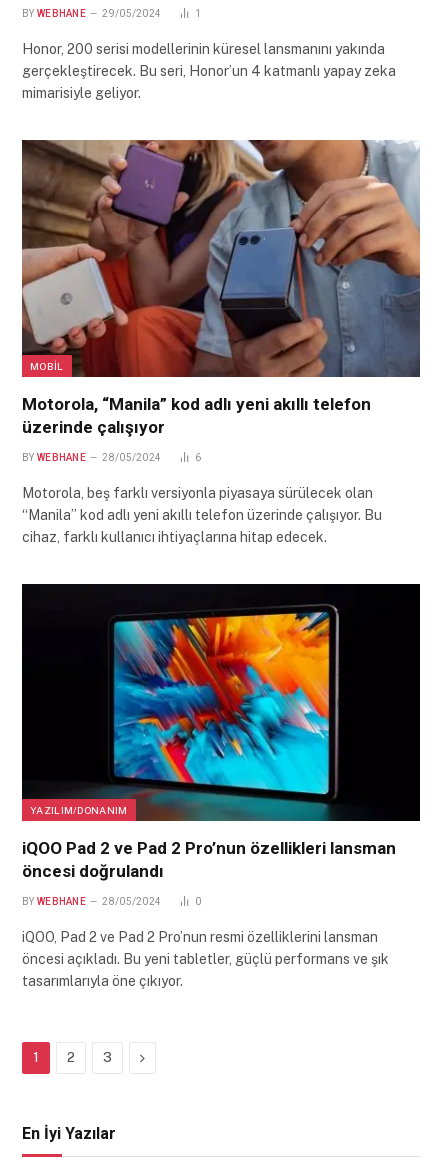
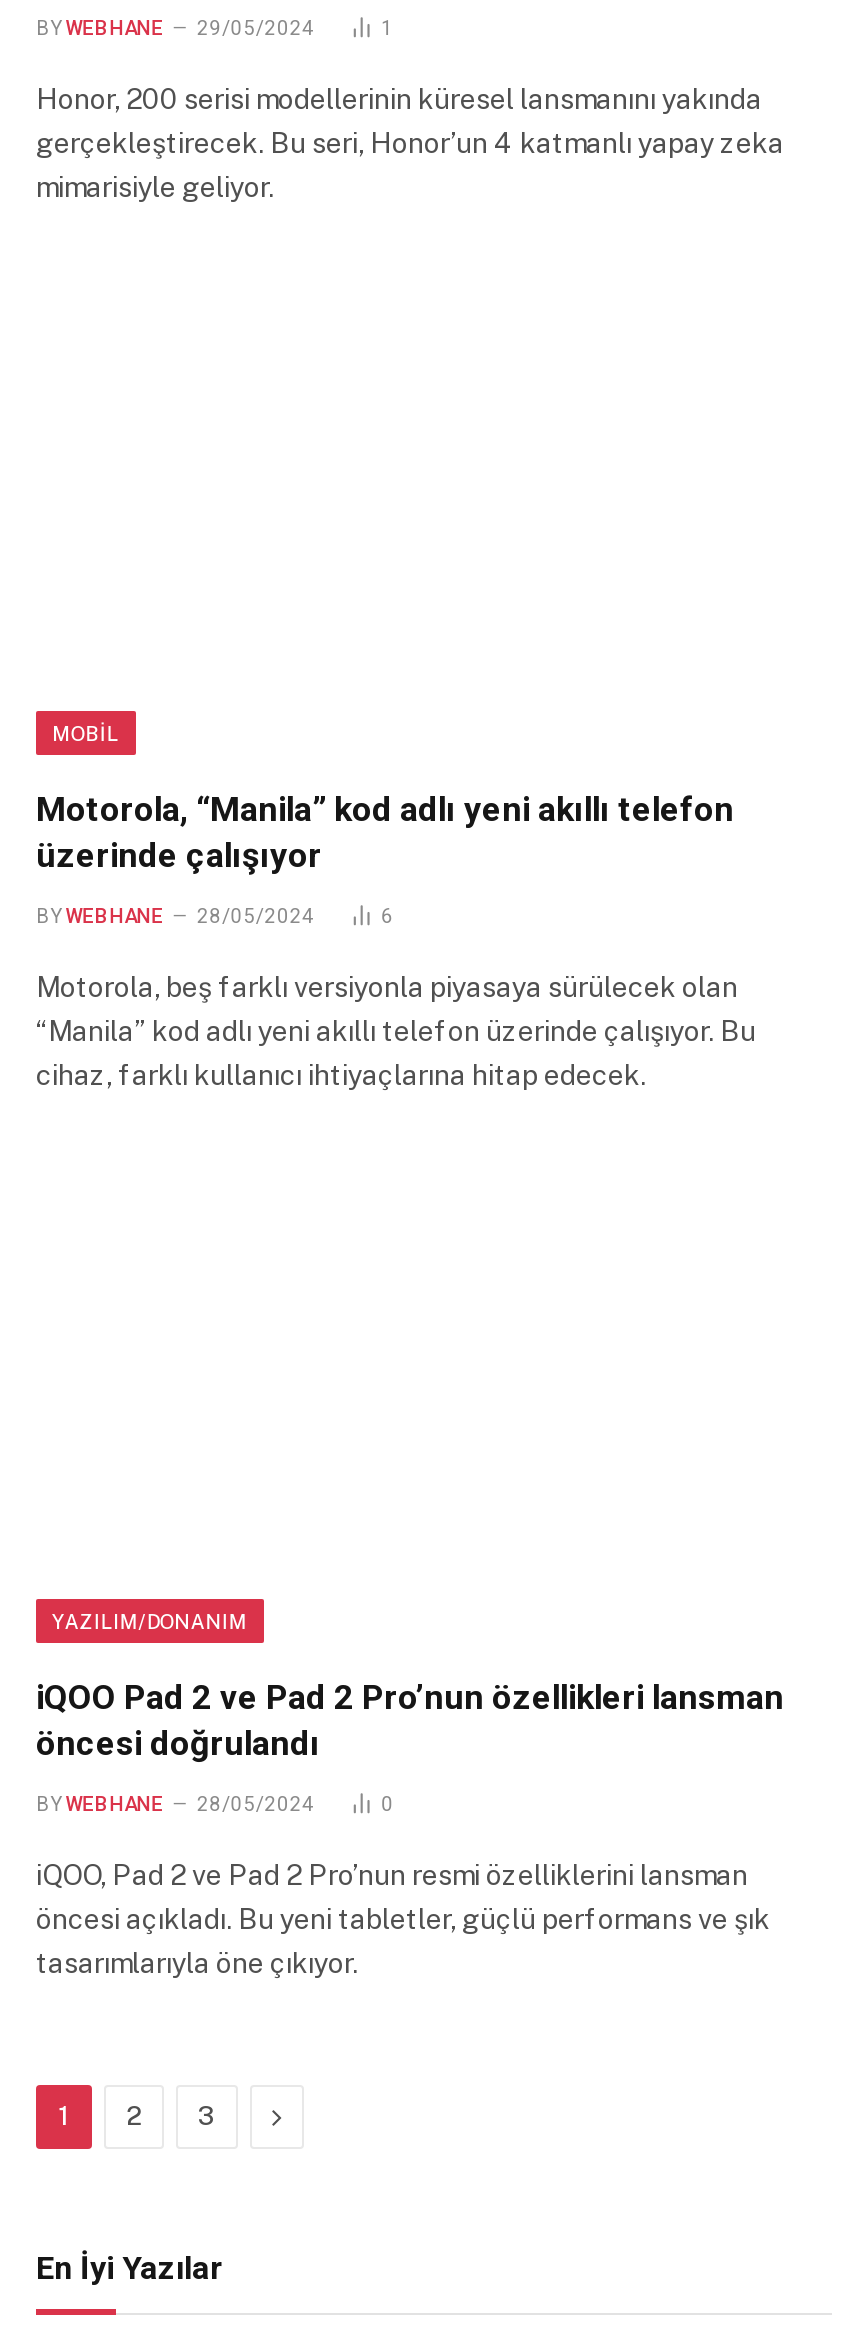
[21,139,421,378] [image] -> none
[21,583,421,822] [image] -> none

